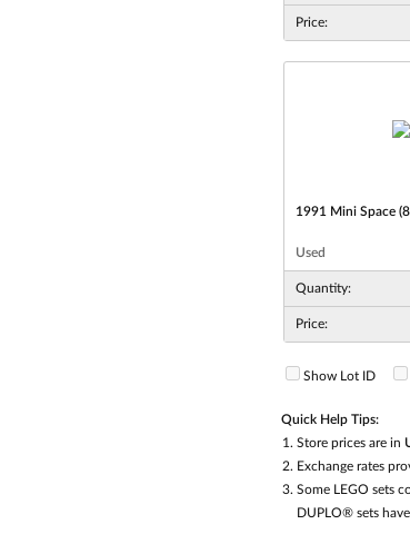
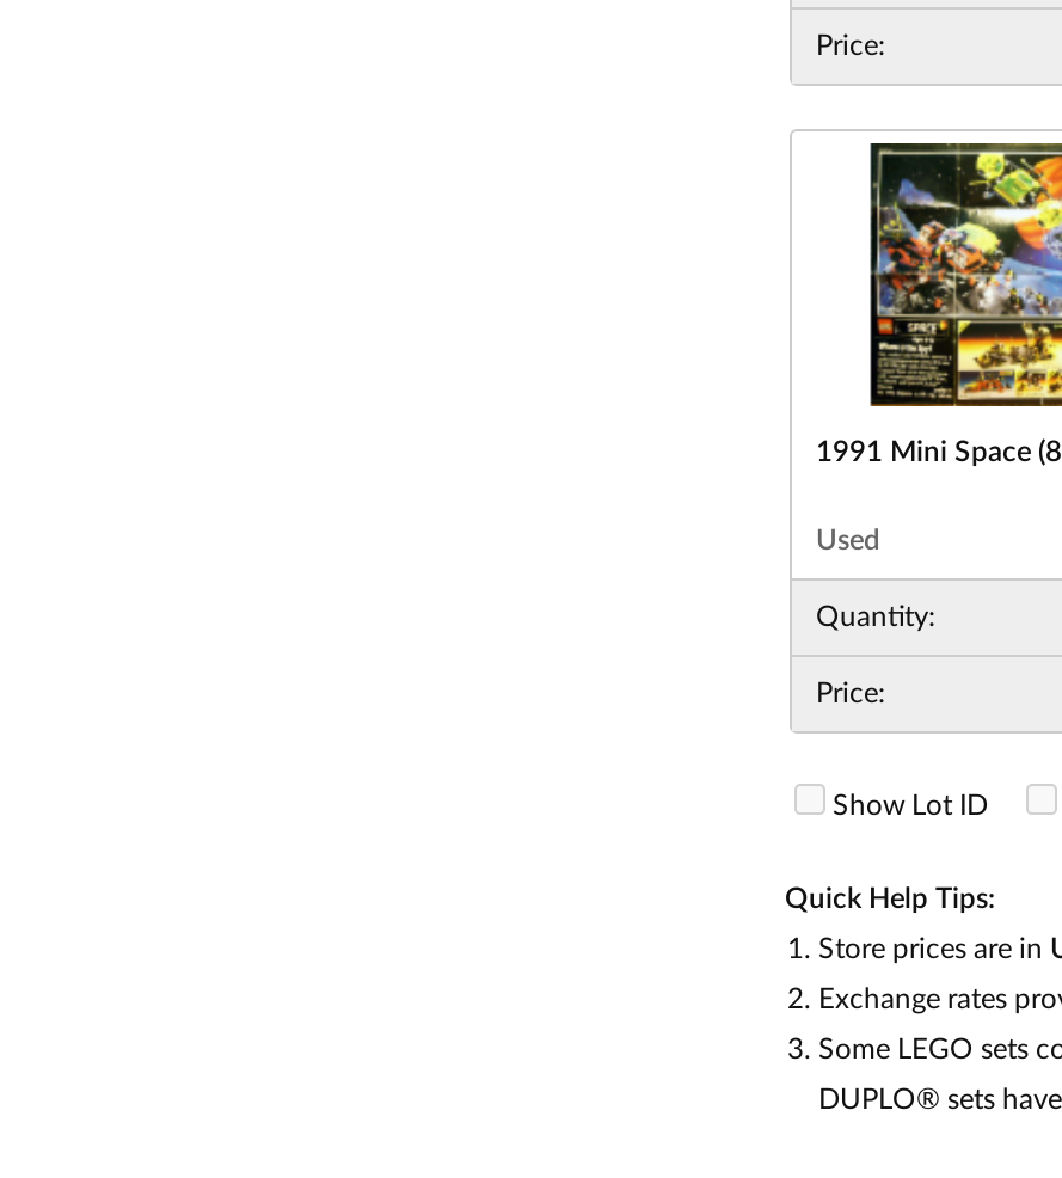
none -> [868,141,1055,409] [image]

